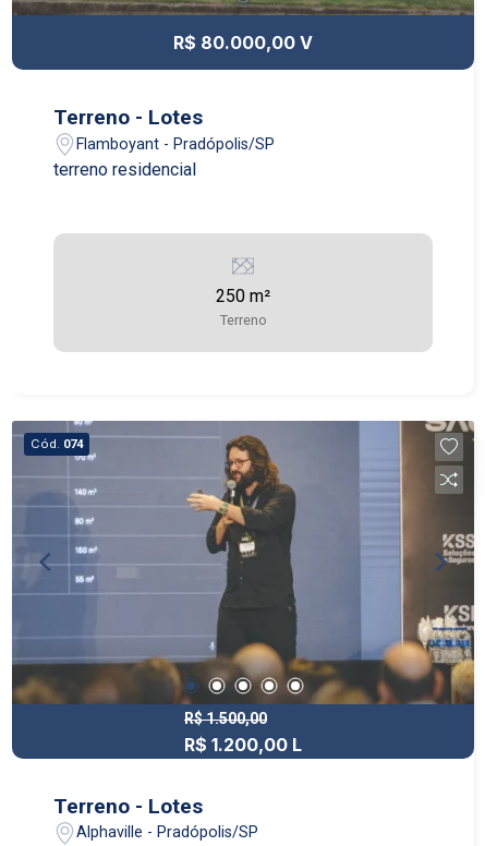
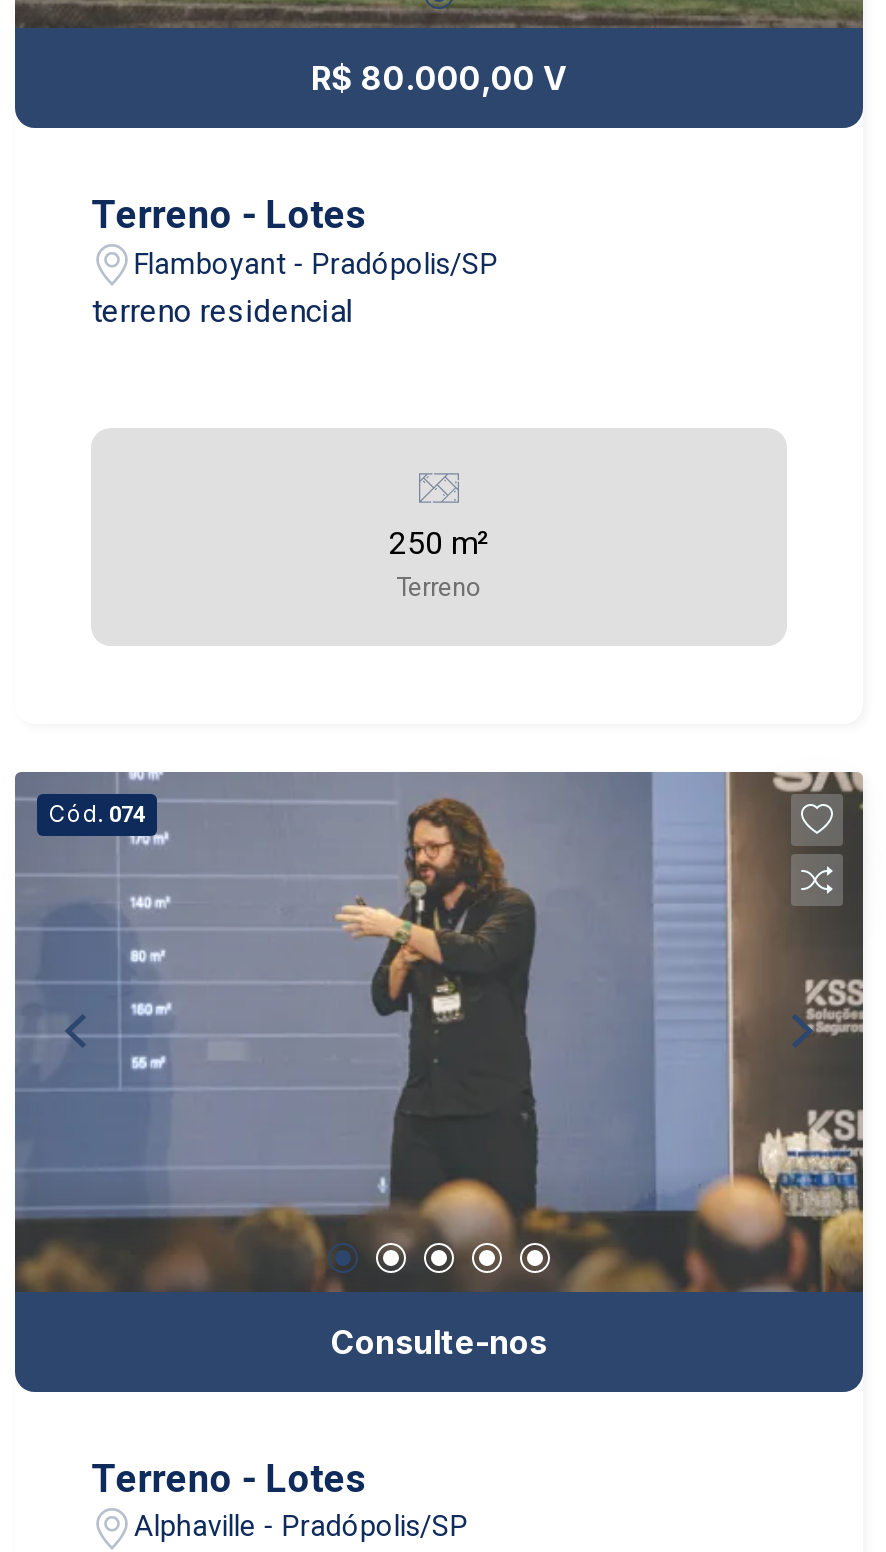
[184,709,302,755] R$ 1.500,00 | R$ 1.200,00 L -> [331,1321,547,1361] Consulte-nos

